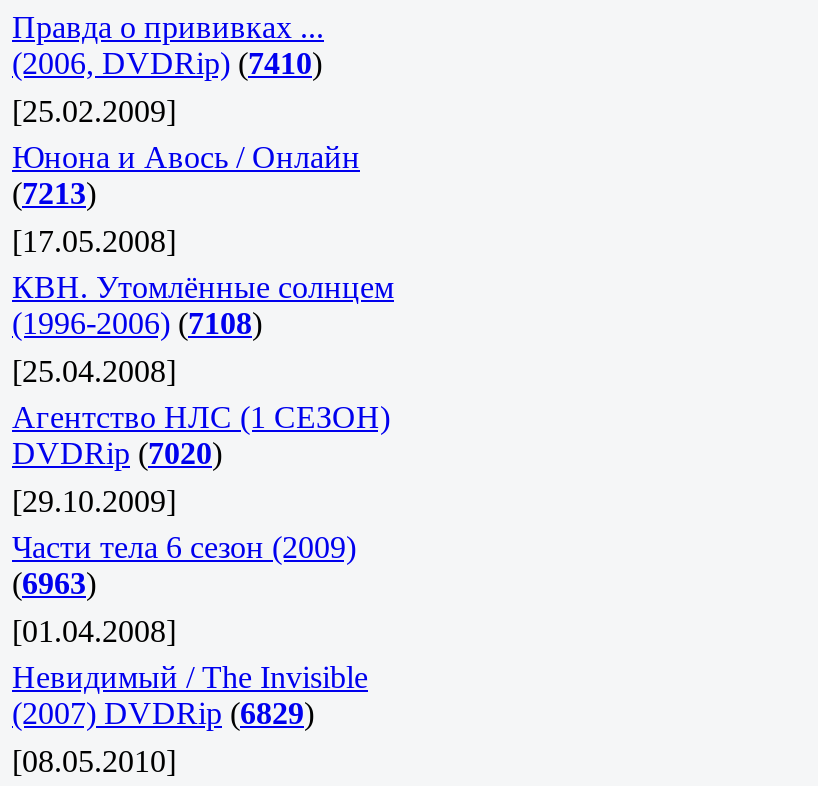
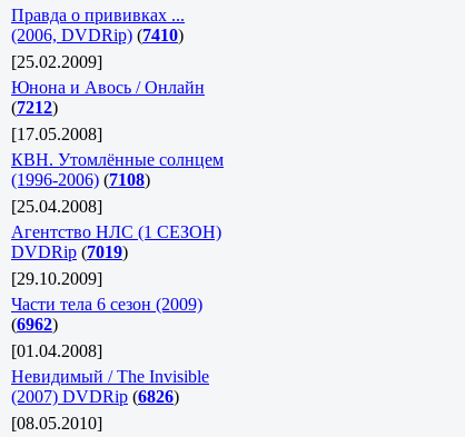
[12,176,96,210] (7213) -> [11,98,58,117] (7212)
[12,436,222,470] DVDRip (7020) -> [11,242,128,261] DVDRip (7019)
[12,566,96,600] (6963) -> [11,315,58,334] (6962)
[12,696,314,730] (2007) DVDRip (6829) -> [11,387,179,406] (2007) DVDRip (6826)

